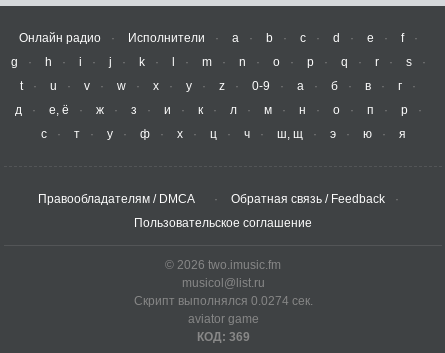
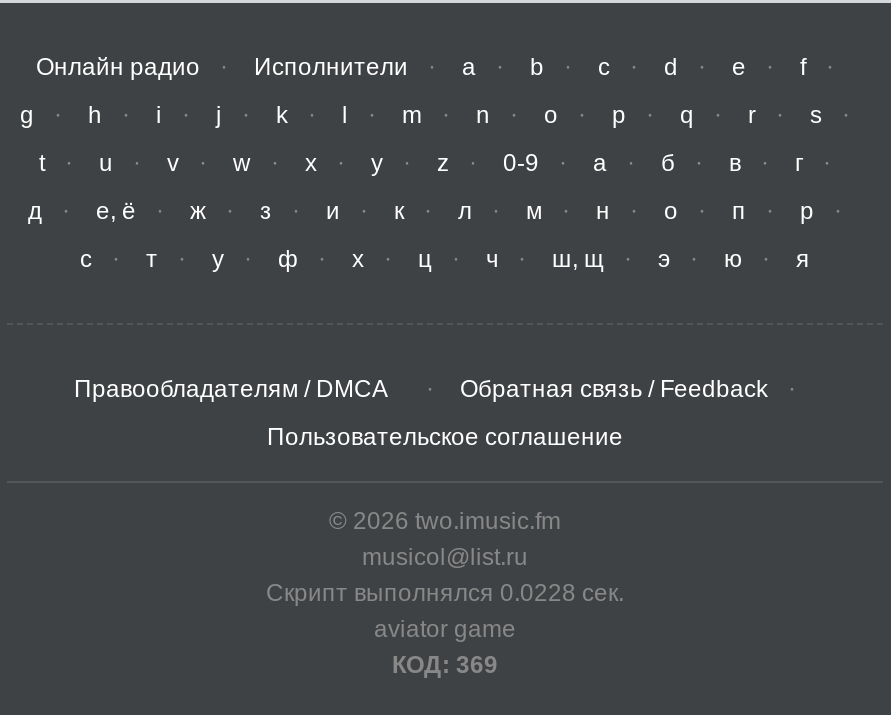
[133,294,312,308] Скрипт выполнялся 0.0274 сек. -> [266,579,624,607] Скрипт выполнялся 0.0228 сек.

